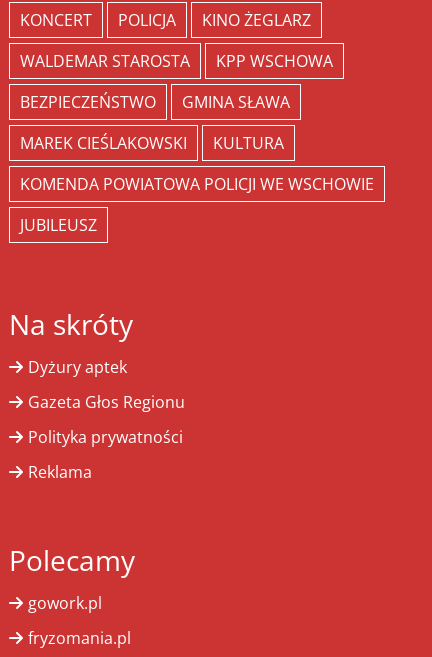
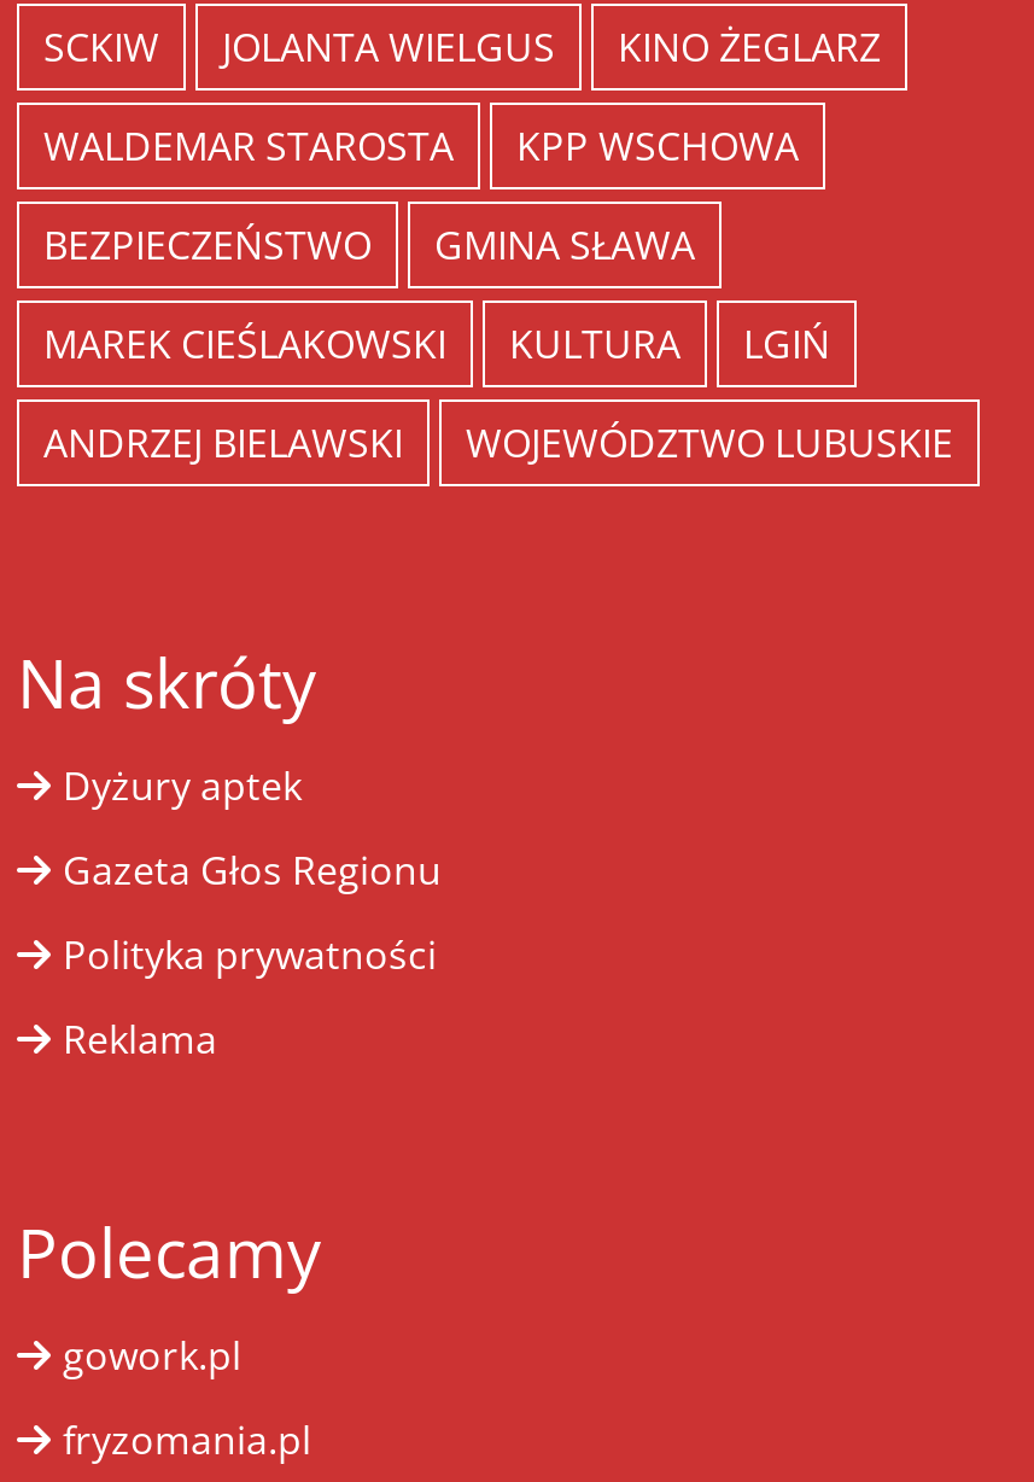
[20,9,176,31] KONCERT | POLICJA -> [43,21,555,74] SCKIW | JOLANTA WIELGUS
[20,173,374,195] KOMENDA POWIATOWA POLICJI WE WSCHOWIE -> [743,318,830,371] LGIŃ
[20,214,97,236] JUBILEUSZ -> [43,417,953,470] ANDRZEJ BIELAWSKI | WOJEWÓDZTWO LUBUSKIE

